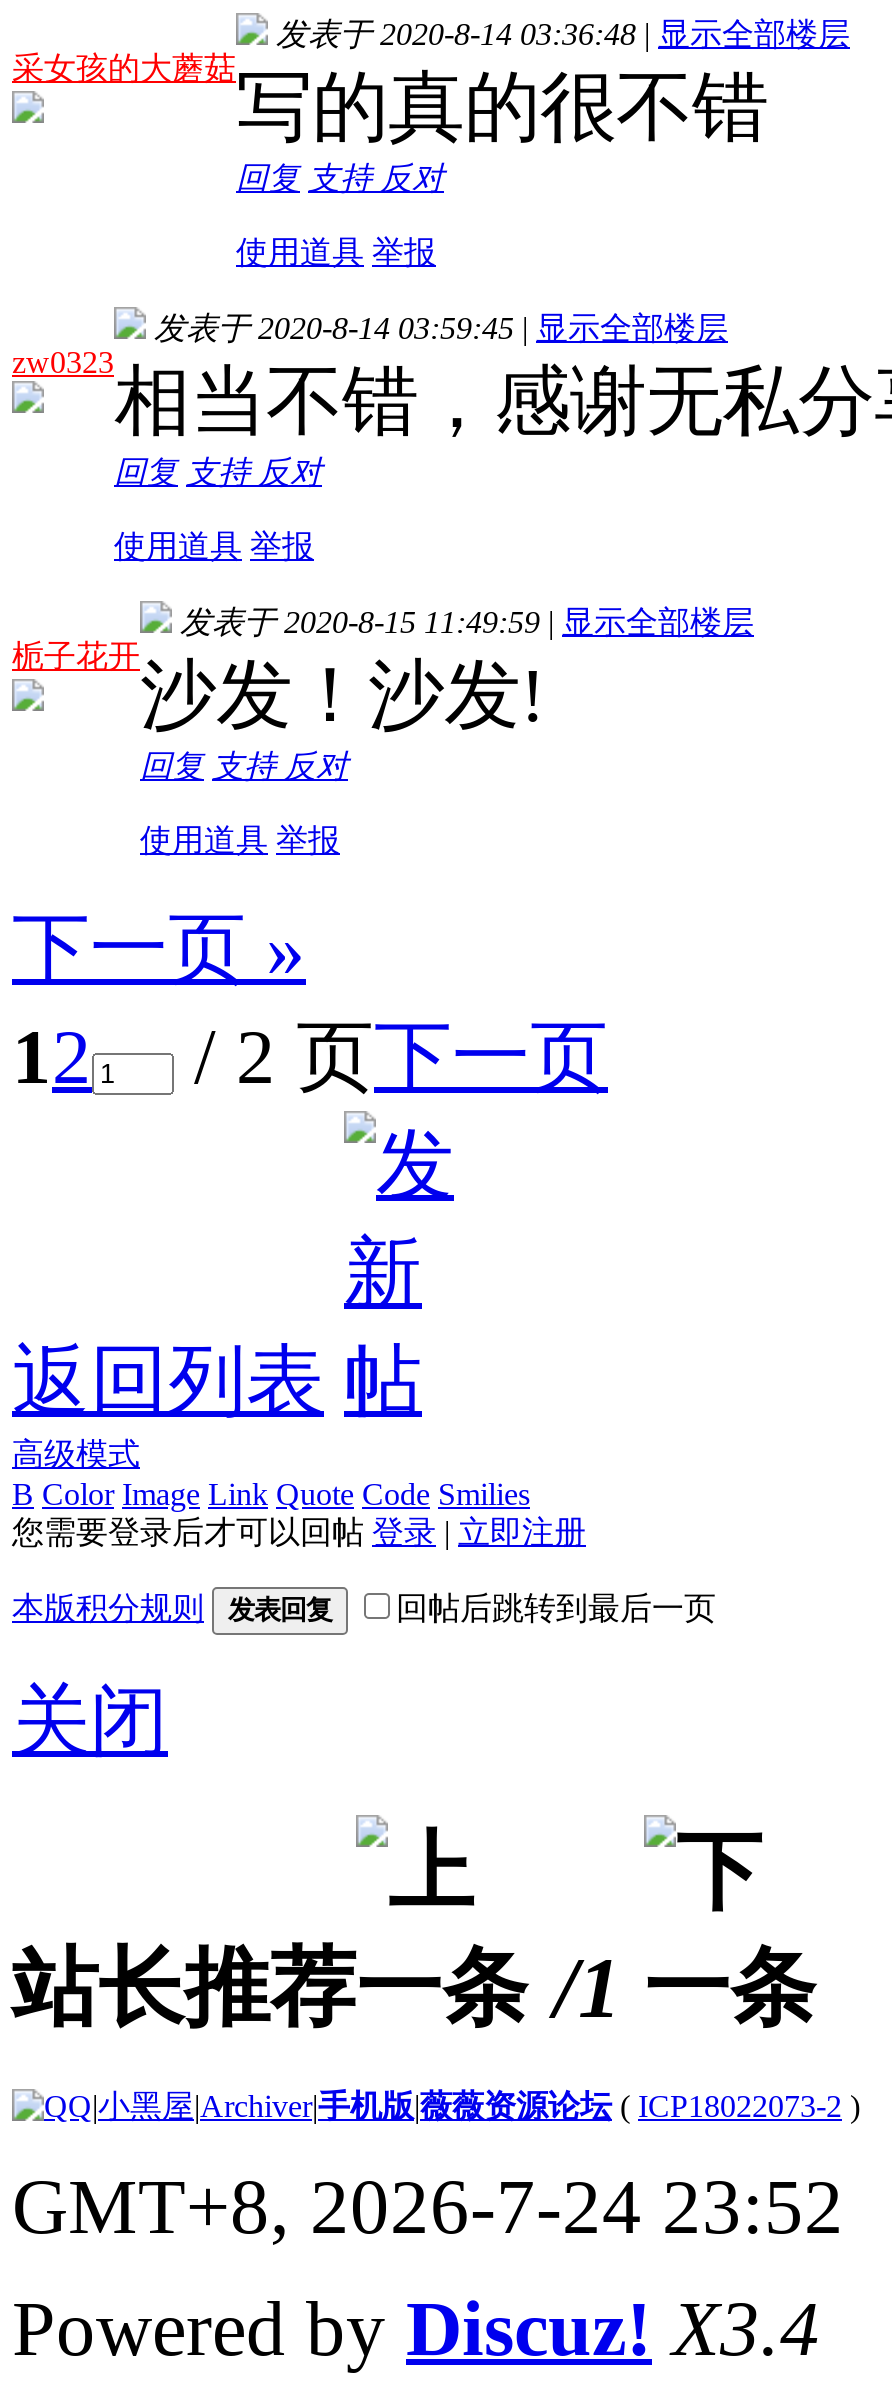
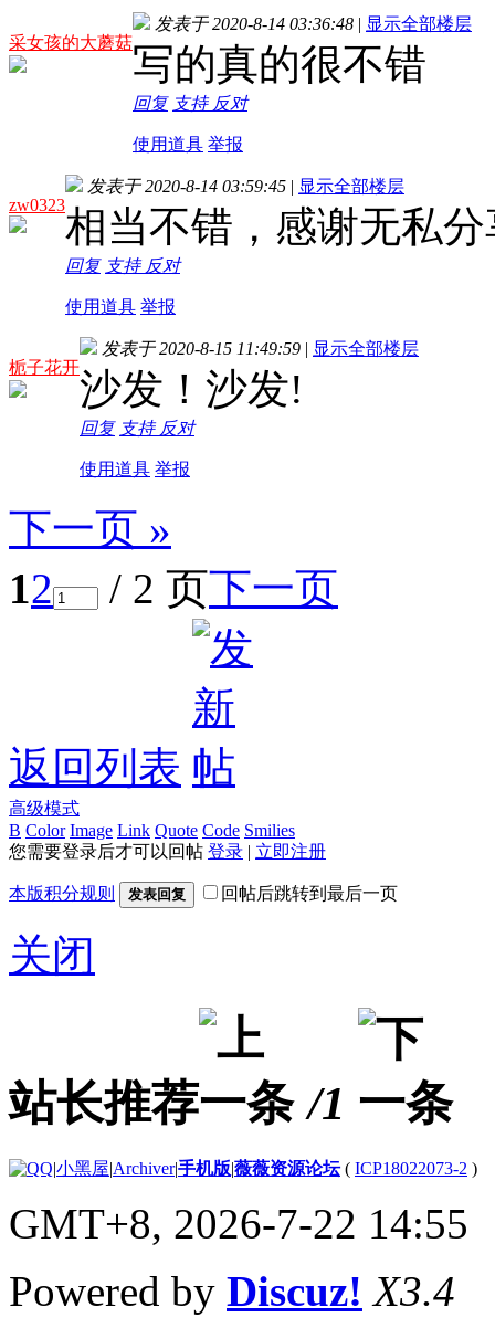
[12,2162,844,2248] GMT+8, 2026-7-24 23:52 -> [9,1199,468,1247] GMT+8, 2026-7-22 14:55

